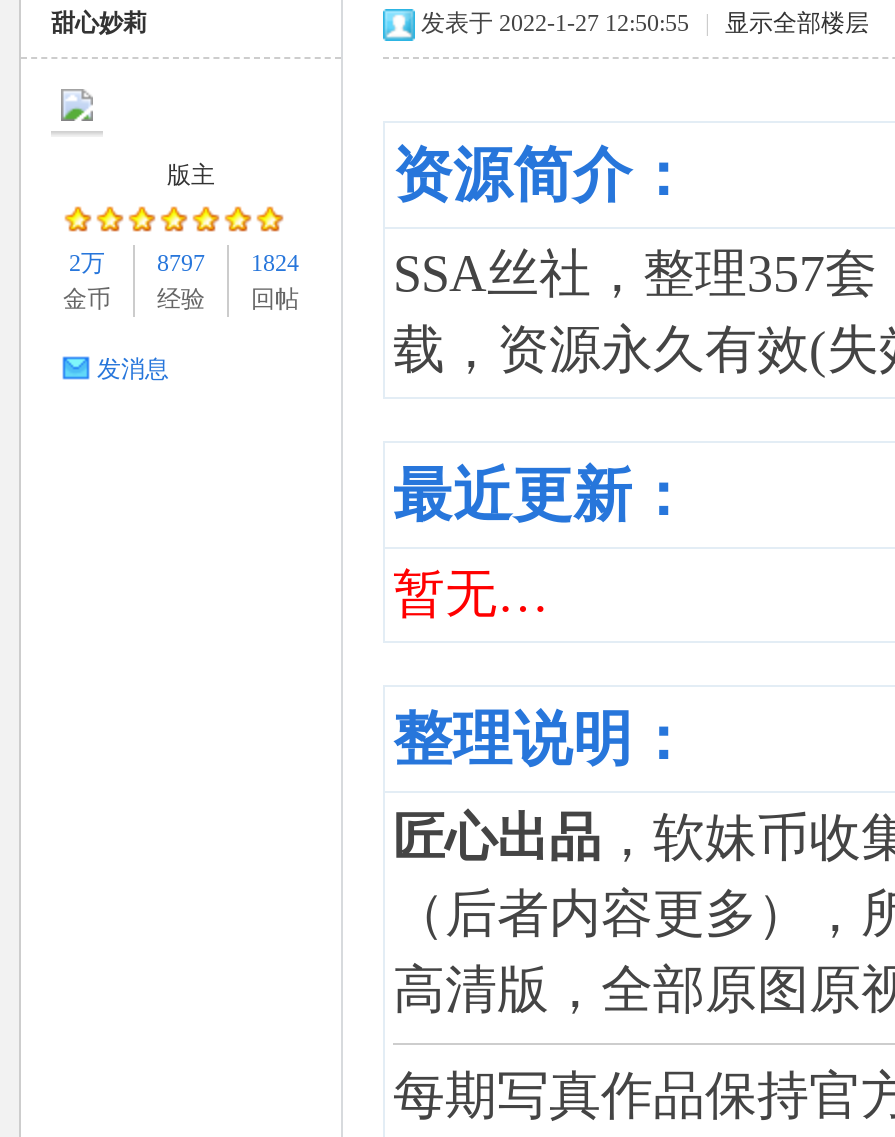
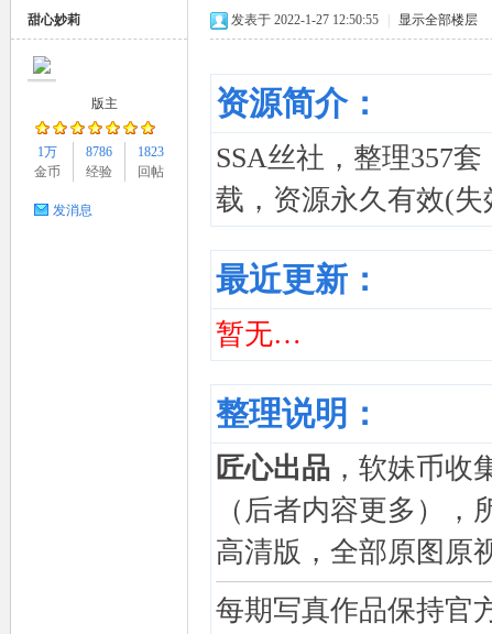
[69,249,105,277] 2万 -> [37,144,57,160] 1万
[157,249,205,277] 8797 -> [86,144,112,160] 8786
[251,249,299,277] 1824 -> [138,144,164,160] 1823

